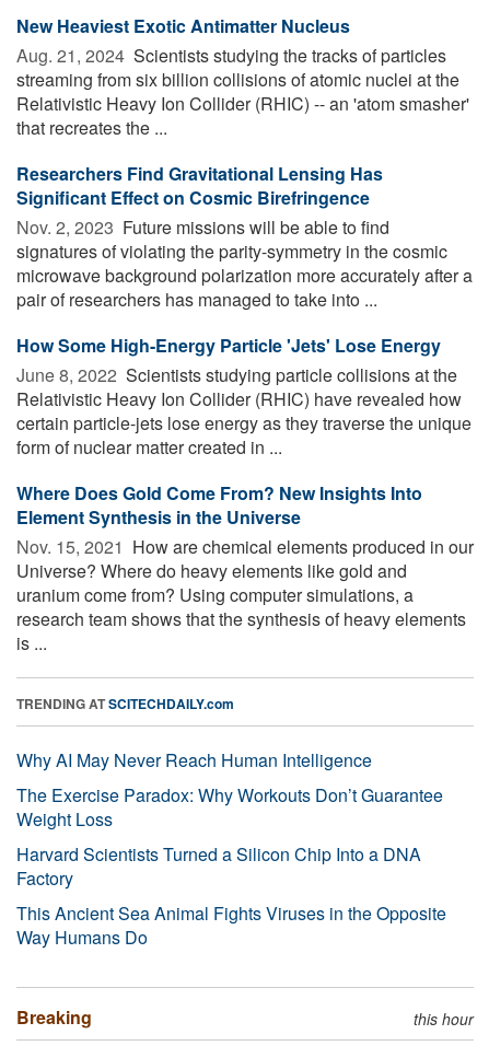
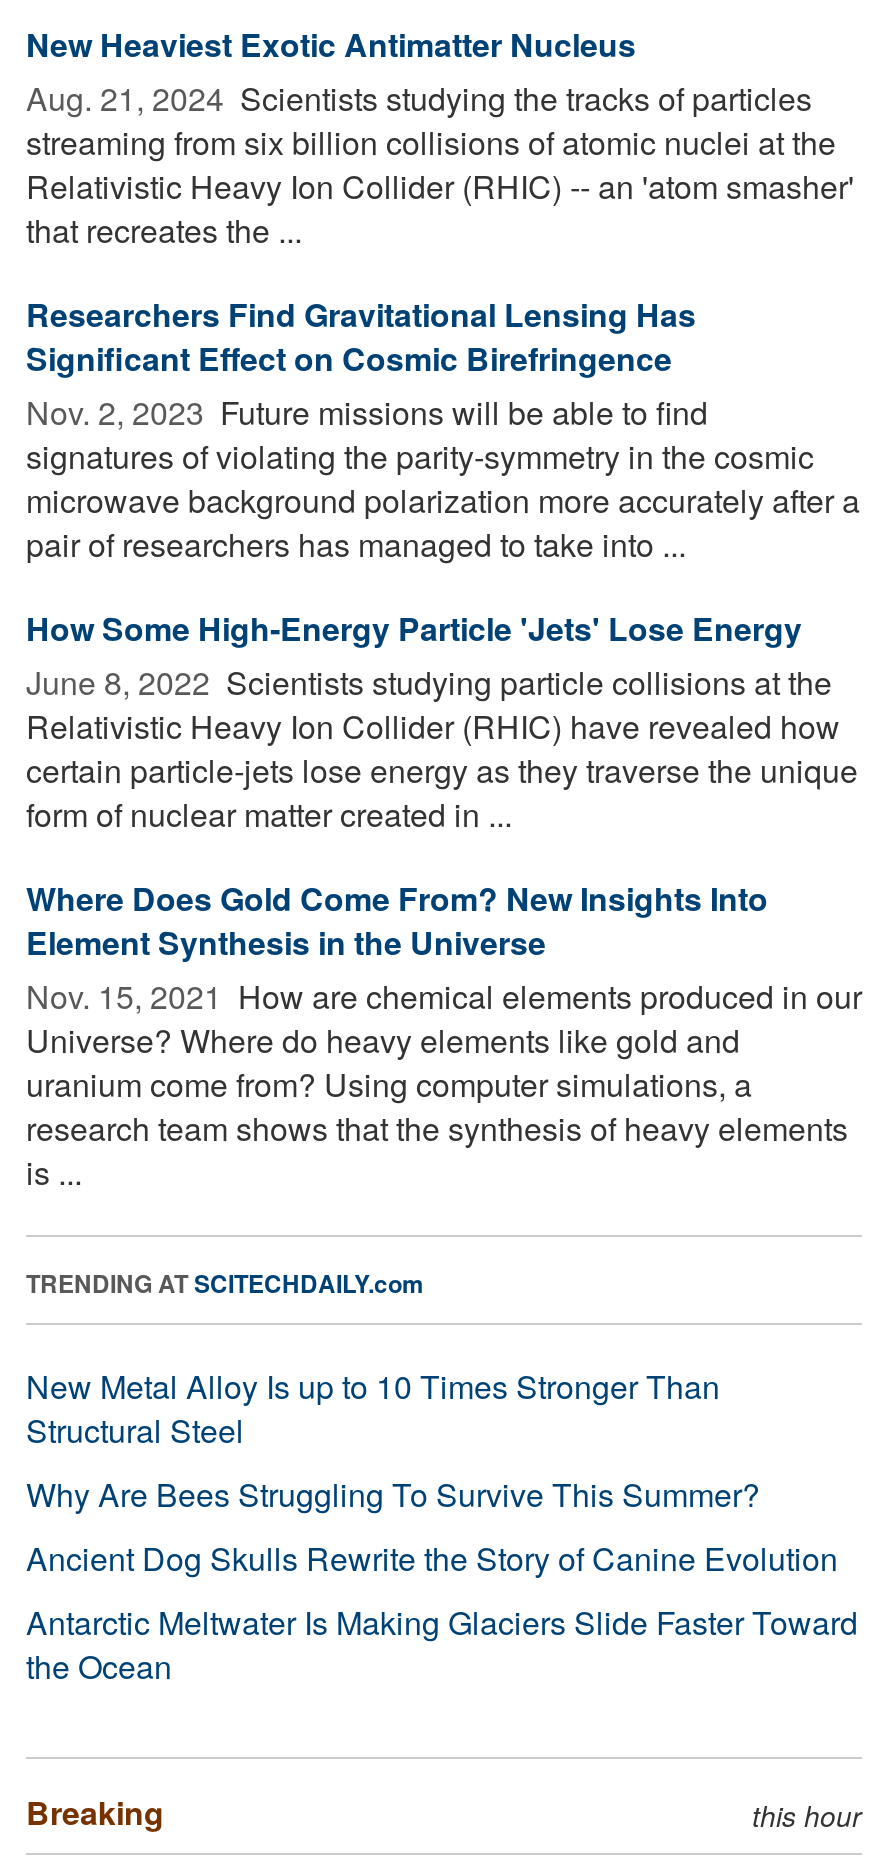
[16,747,446,949] Why AI May Never Reach Human Intelligence | The Exercise Paradox: Why Workouts Don’t Guarantee | Weight Loss | Harvard Scientists Turned a Silicon Chip Into a DNA | Factory | This Ancient Sea Animal Fights Viruses in the Opposite | Way Humans Do -> [26,1363,858,1689] New Metal Alloy Is up to 10 Times Stronger Than | Structural Steel | Why Are Bees Struggling To Survive This Summer? | Ancient Dog Skulls Rewrite the Story of Canine Evolution | Antarctic Meltwater Is Making Glaciers Slide Faster Toward | the Ocean

